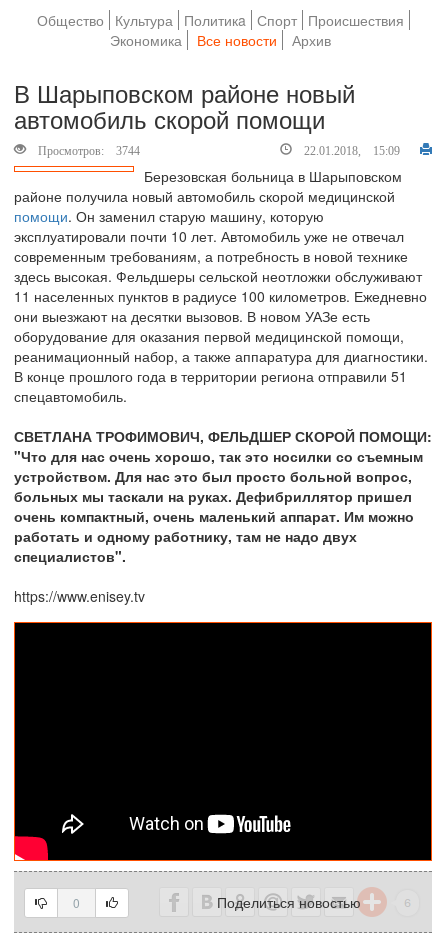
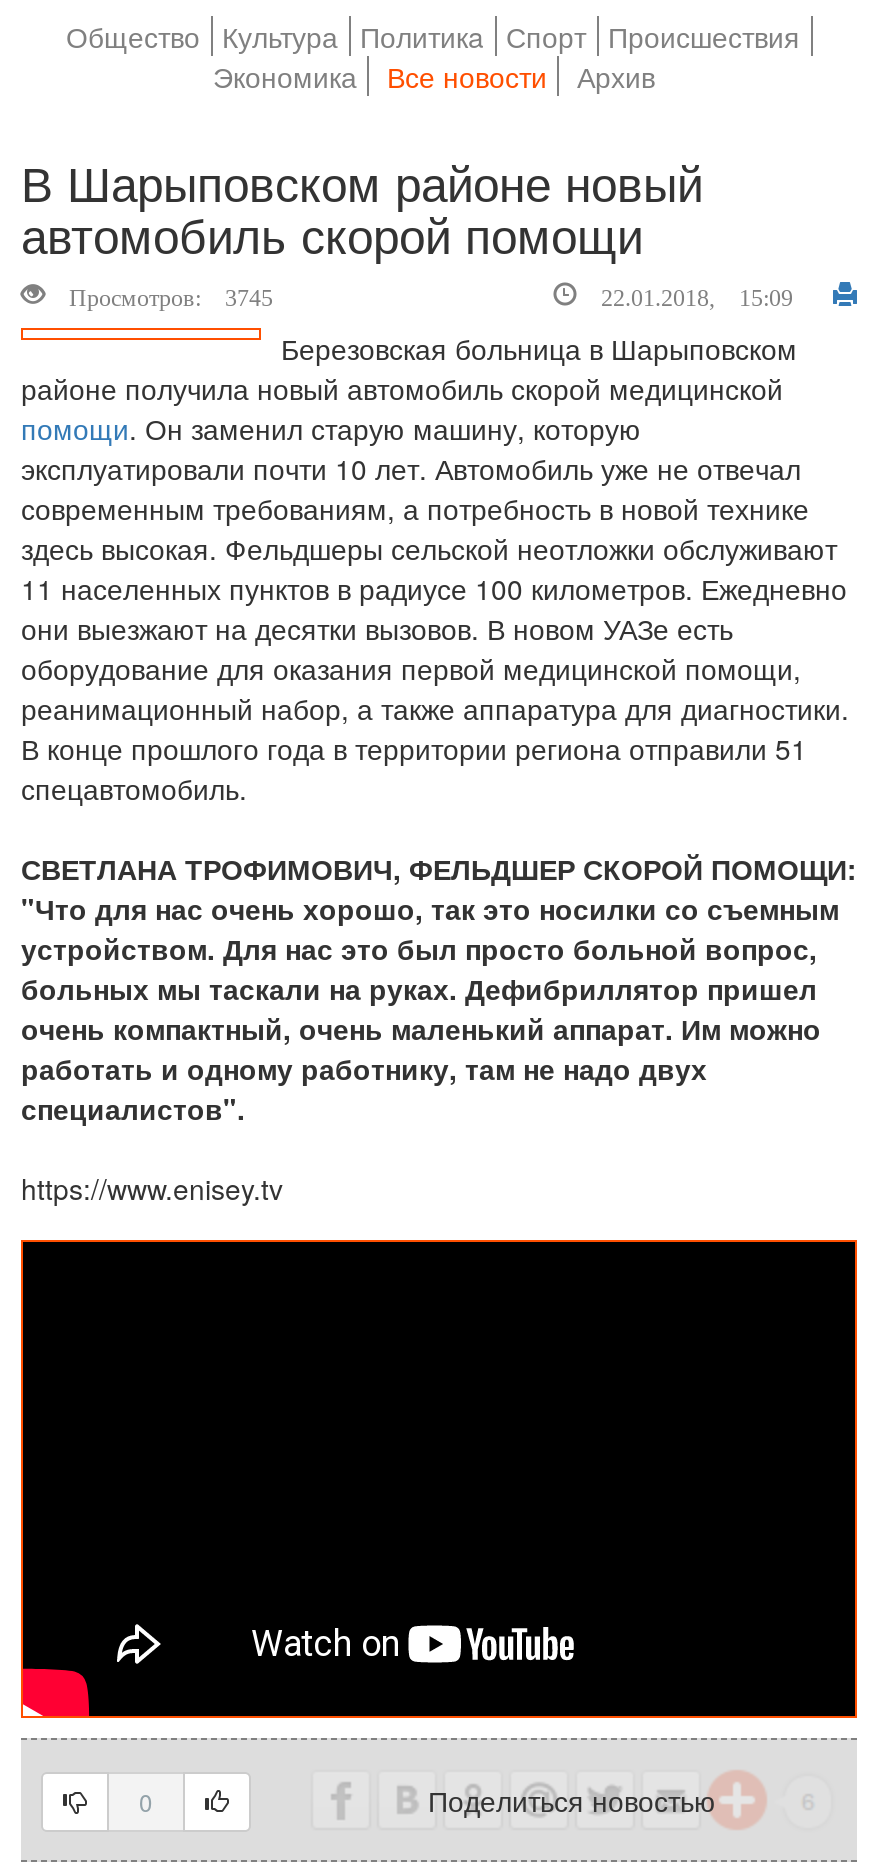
[26,142,140,156] Просмотров: 3744 -> [45,280,273,308] Просмотров: 3745

